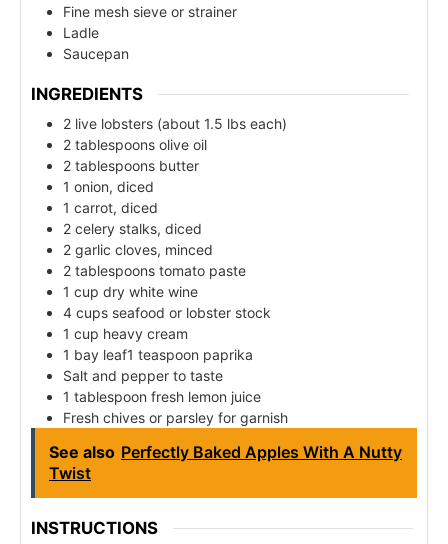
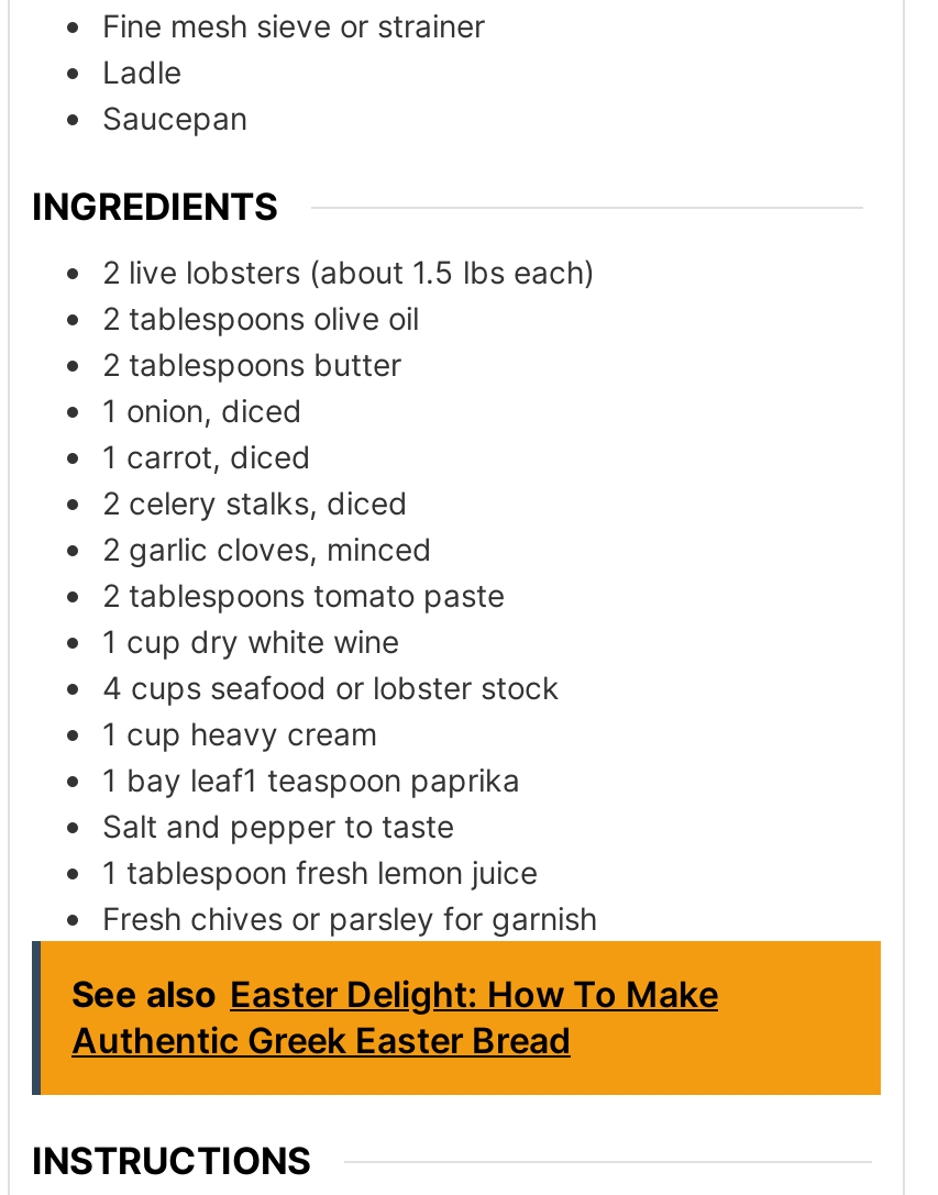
[49,442,402,483] See also Perfectly Baked Apples With A Nutty | Twist -> [71,972,718,1062] See also Easter Delight: How To Make | Authentic Greek Easter Bread

